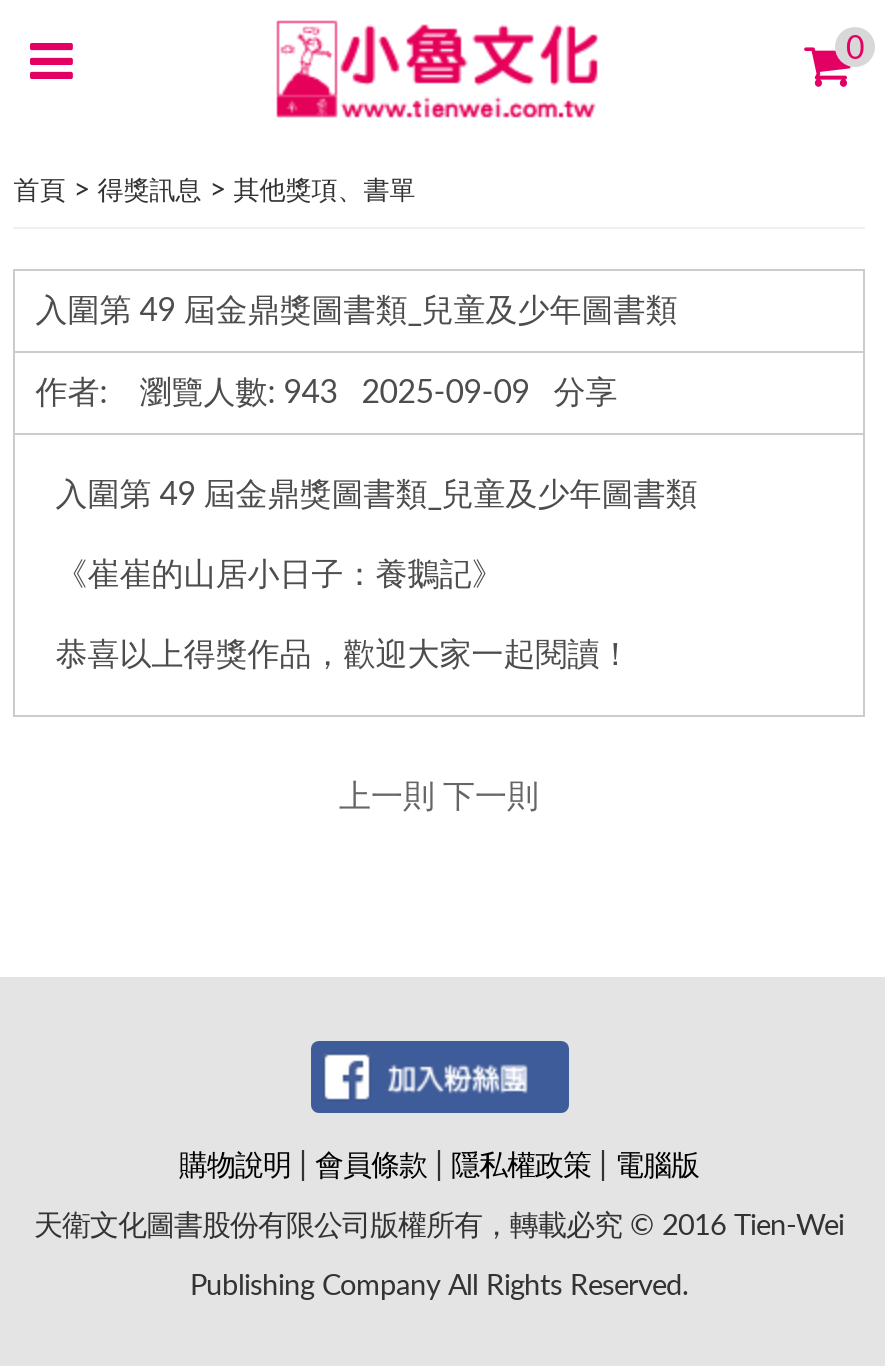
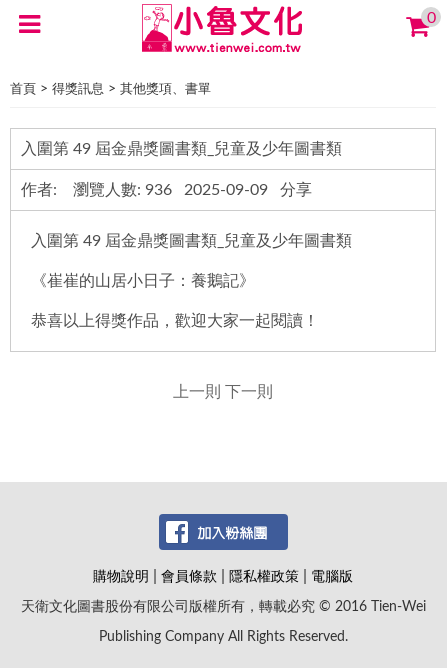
[35,377,617,409] 作者: 瀏覽人數: 943 2025-09-09 分享 -> [21,182,312,198] 作者: 瀏覽人數: 936 2025-09-09 分享

